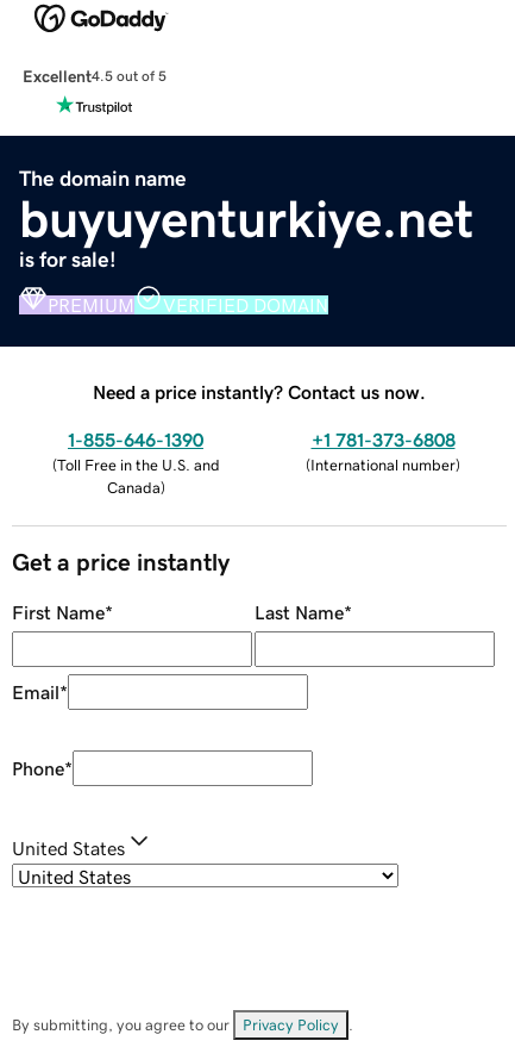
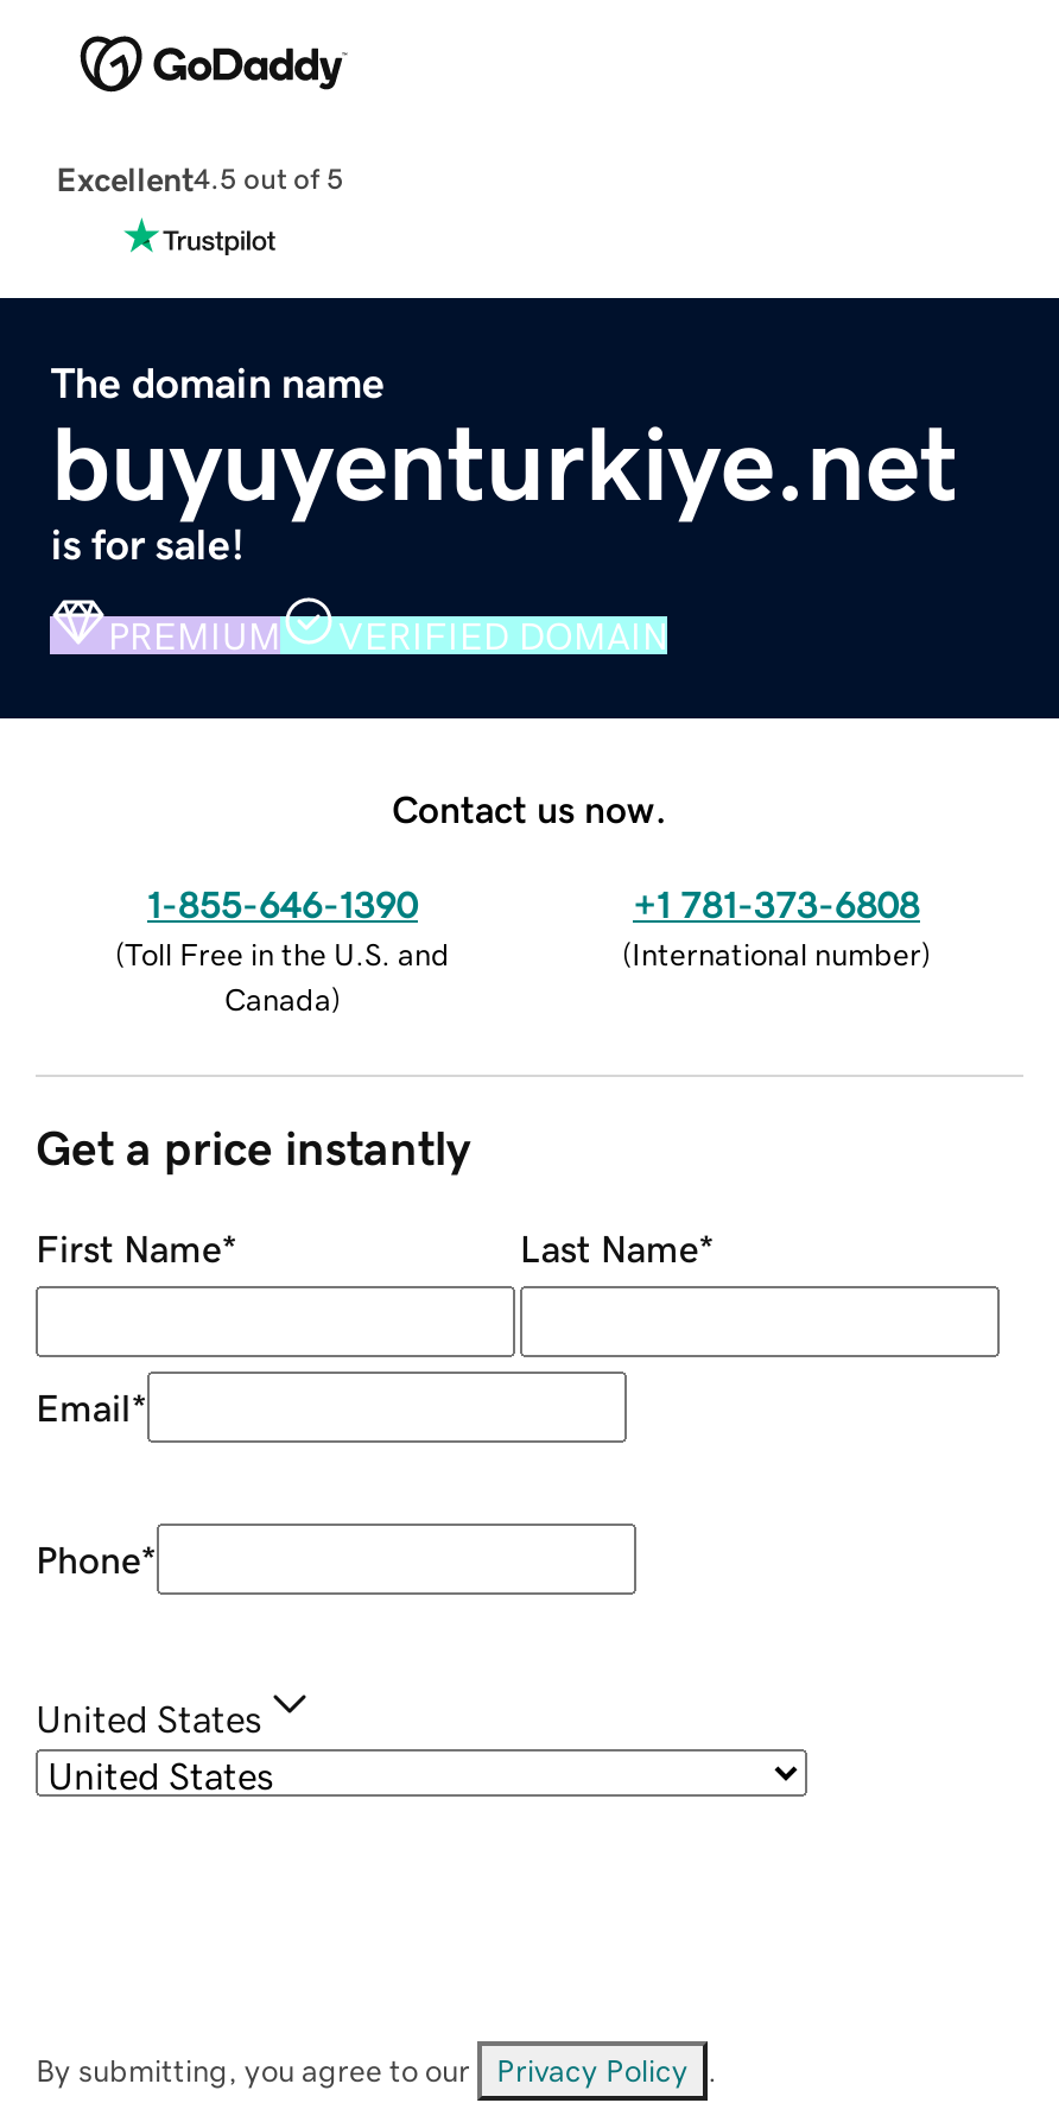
[93,382,426,401] Need a price instantly? Contact us now. -> [392,789,667,827] Contact us now.

